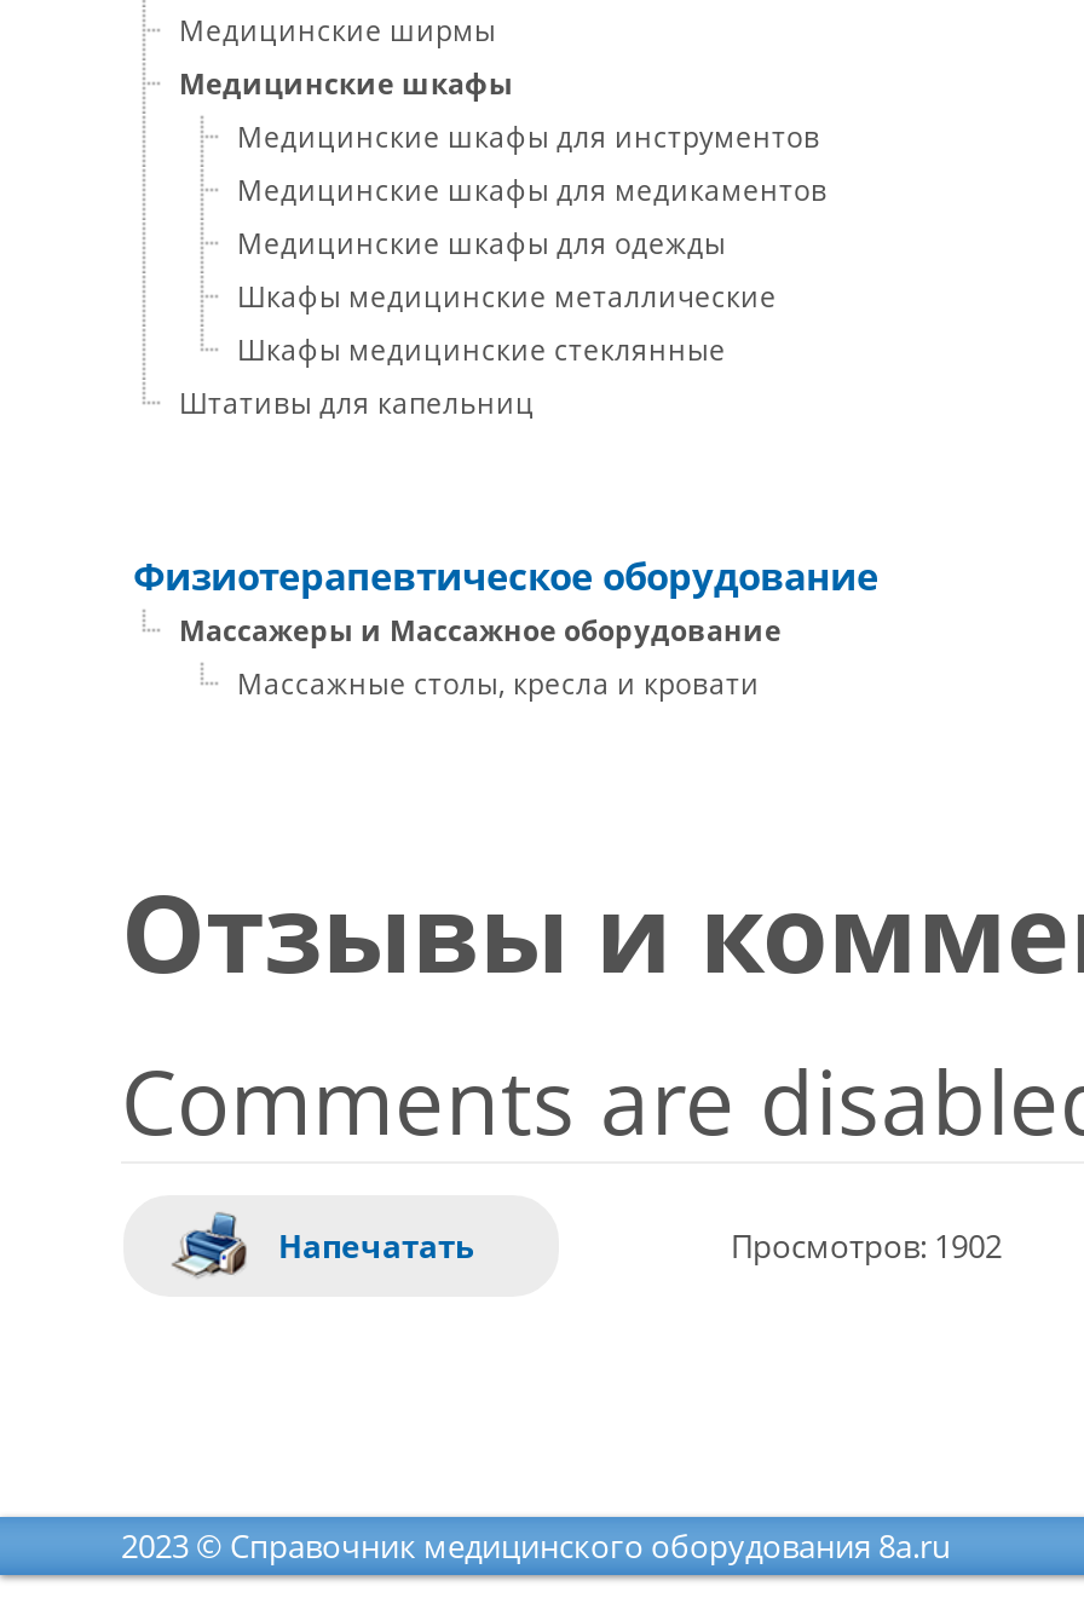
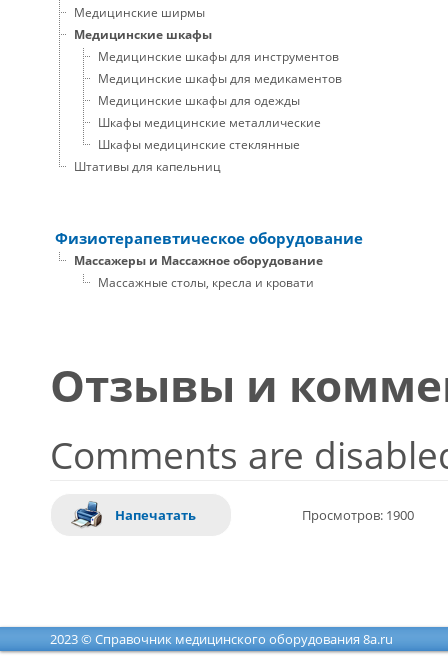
[731,1224,1002,1268] Просмотров: 1902 -> [302,506,414,524] Просмотров: 1900

